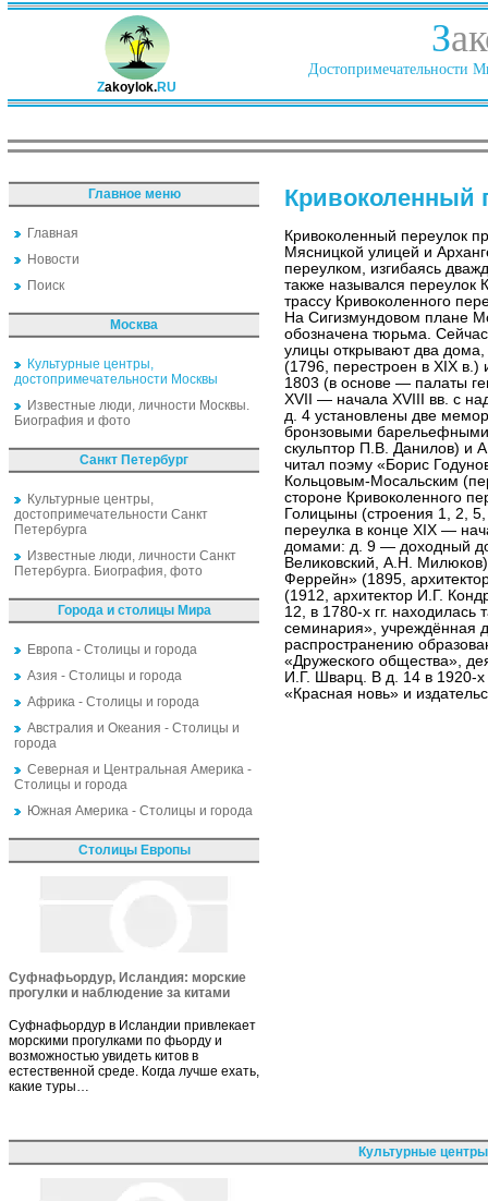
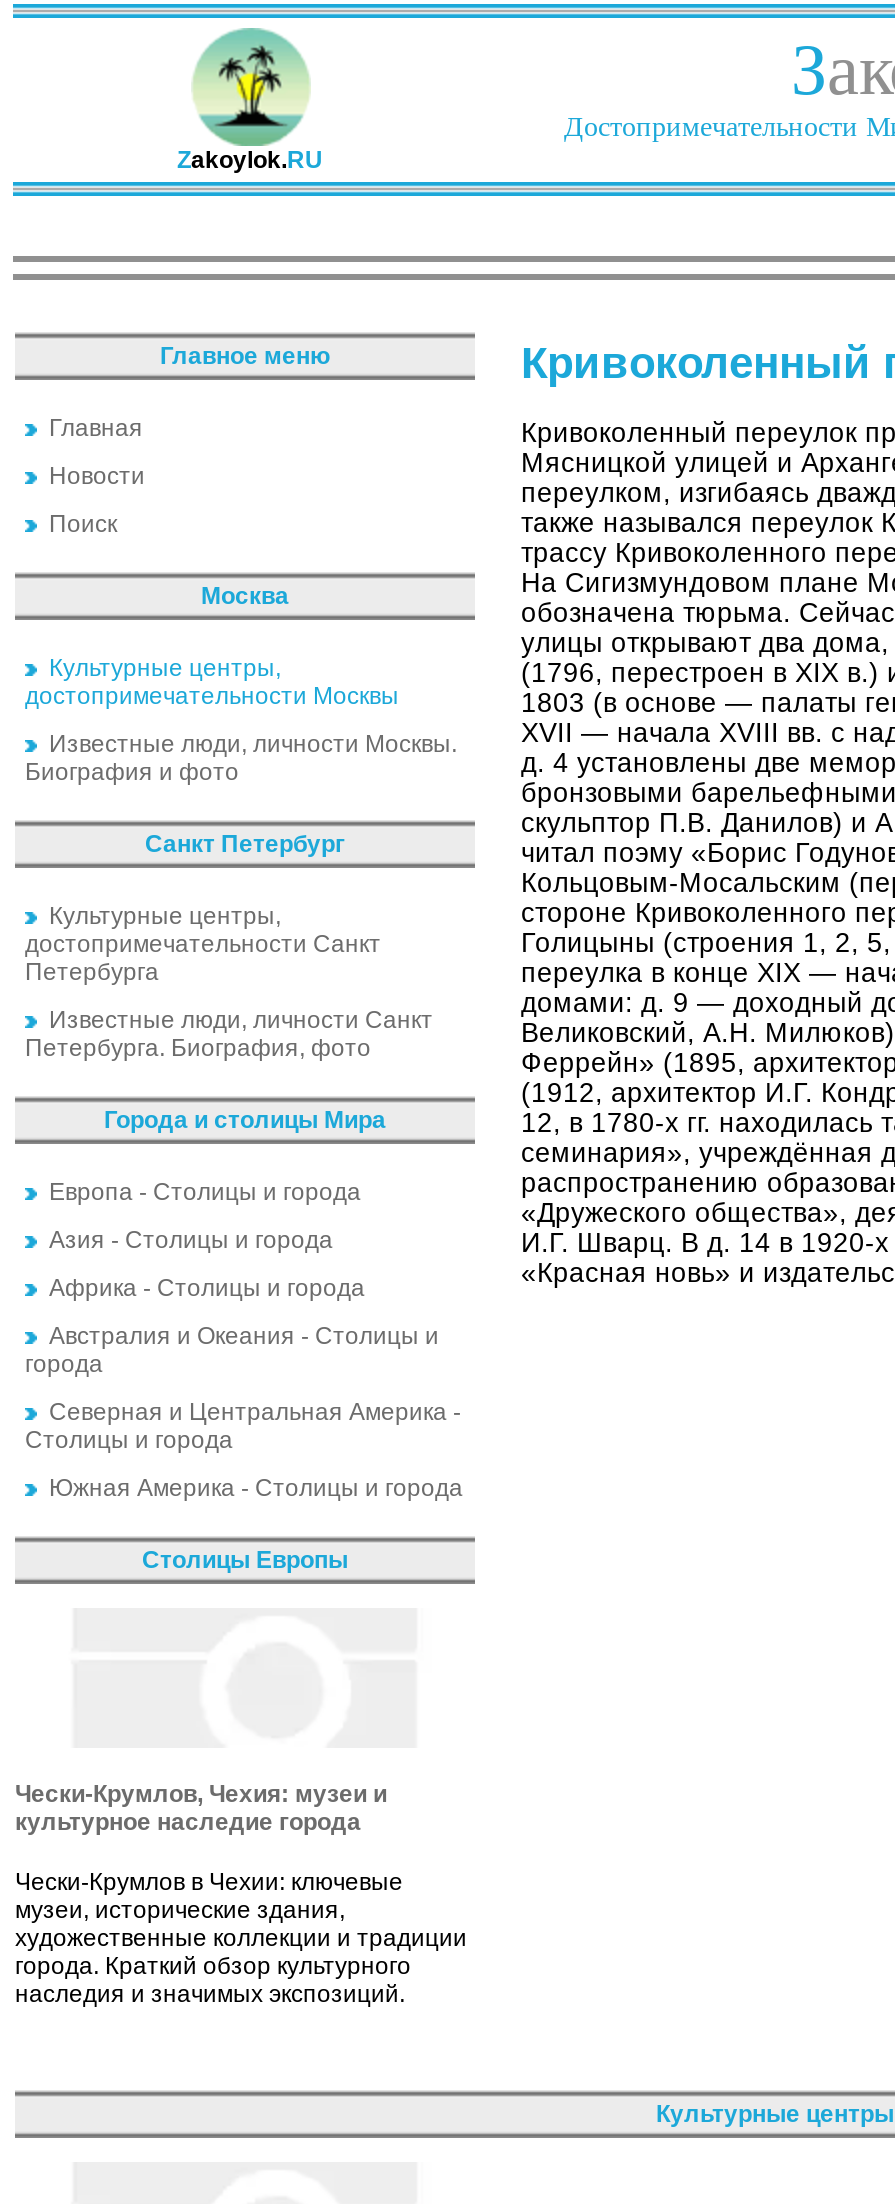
[9,970,246,1000] Суфнафьордур, Исландия: морские | прогулки и наблюдение за китами -> [15,1780,387,1836] Чески-Крумлов, Чехия: музеи и | культурное наследие города
[9,1018,259,1094] Суфнафьордур в Исландии привлекает | морскими прогулками по фьорду и | возможностью увидеть китов в | естественной среде. Когда лучше ехать, | какие туры… -> [15,1868,467,2008] Чески-Крумлов в Чехии: ключевые | музеи, исторические здания, | художественные коллекции и традиции | города. Краткий обзор культурного | наследия и значимых экспозиций.

